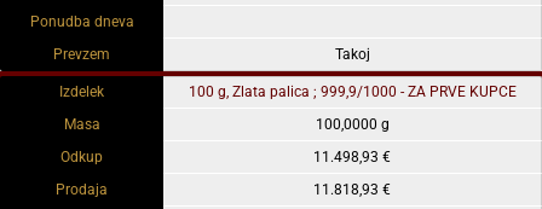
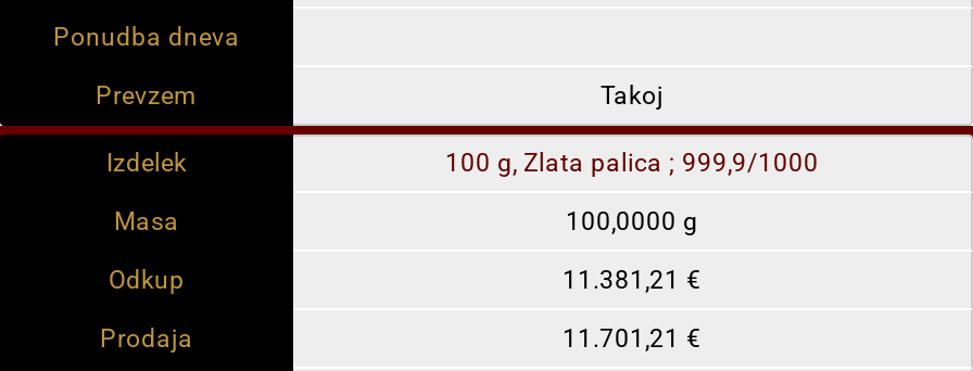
[188,83,516,100] 100 g, Zlata palica ; 999,9/1000 - ZA PRVE KUPCE -> [445,148,819,178] 100 g, Zlata palica ; 999,9/1000
[313,149,391,166] 11.498,93 € -> [563,265,702,295] 11.381,21 €
[313,181,391,198] 11.818,93 € -> [563,323,702,354] 11.701,21 €

